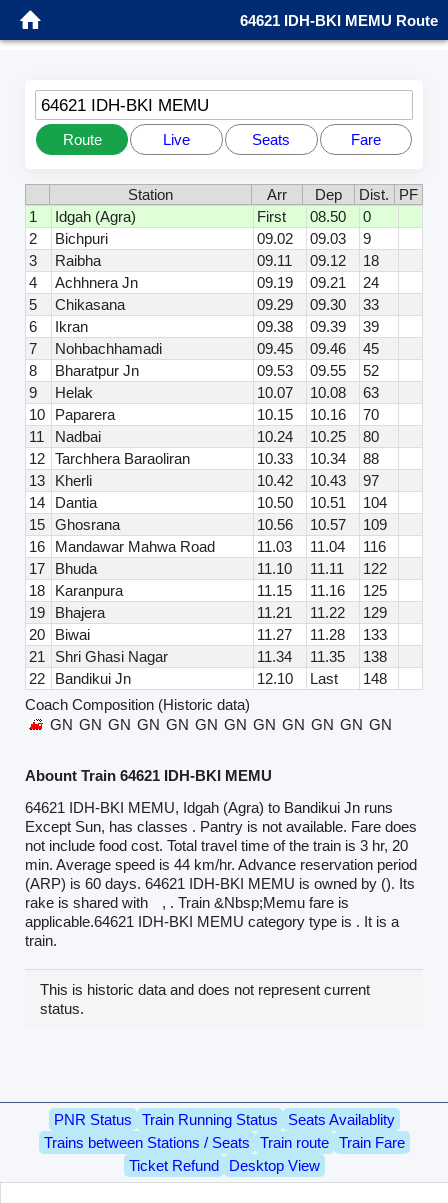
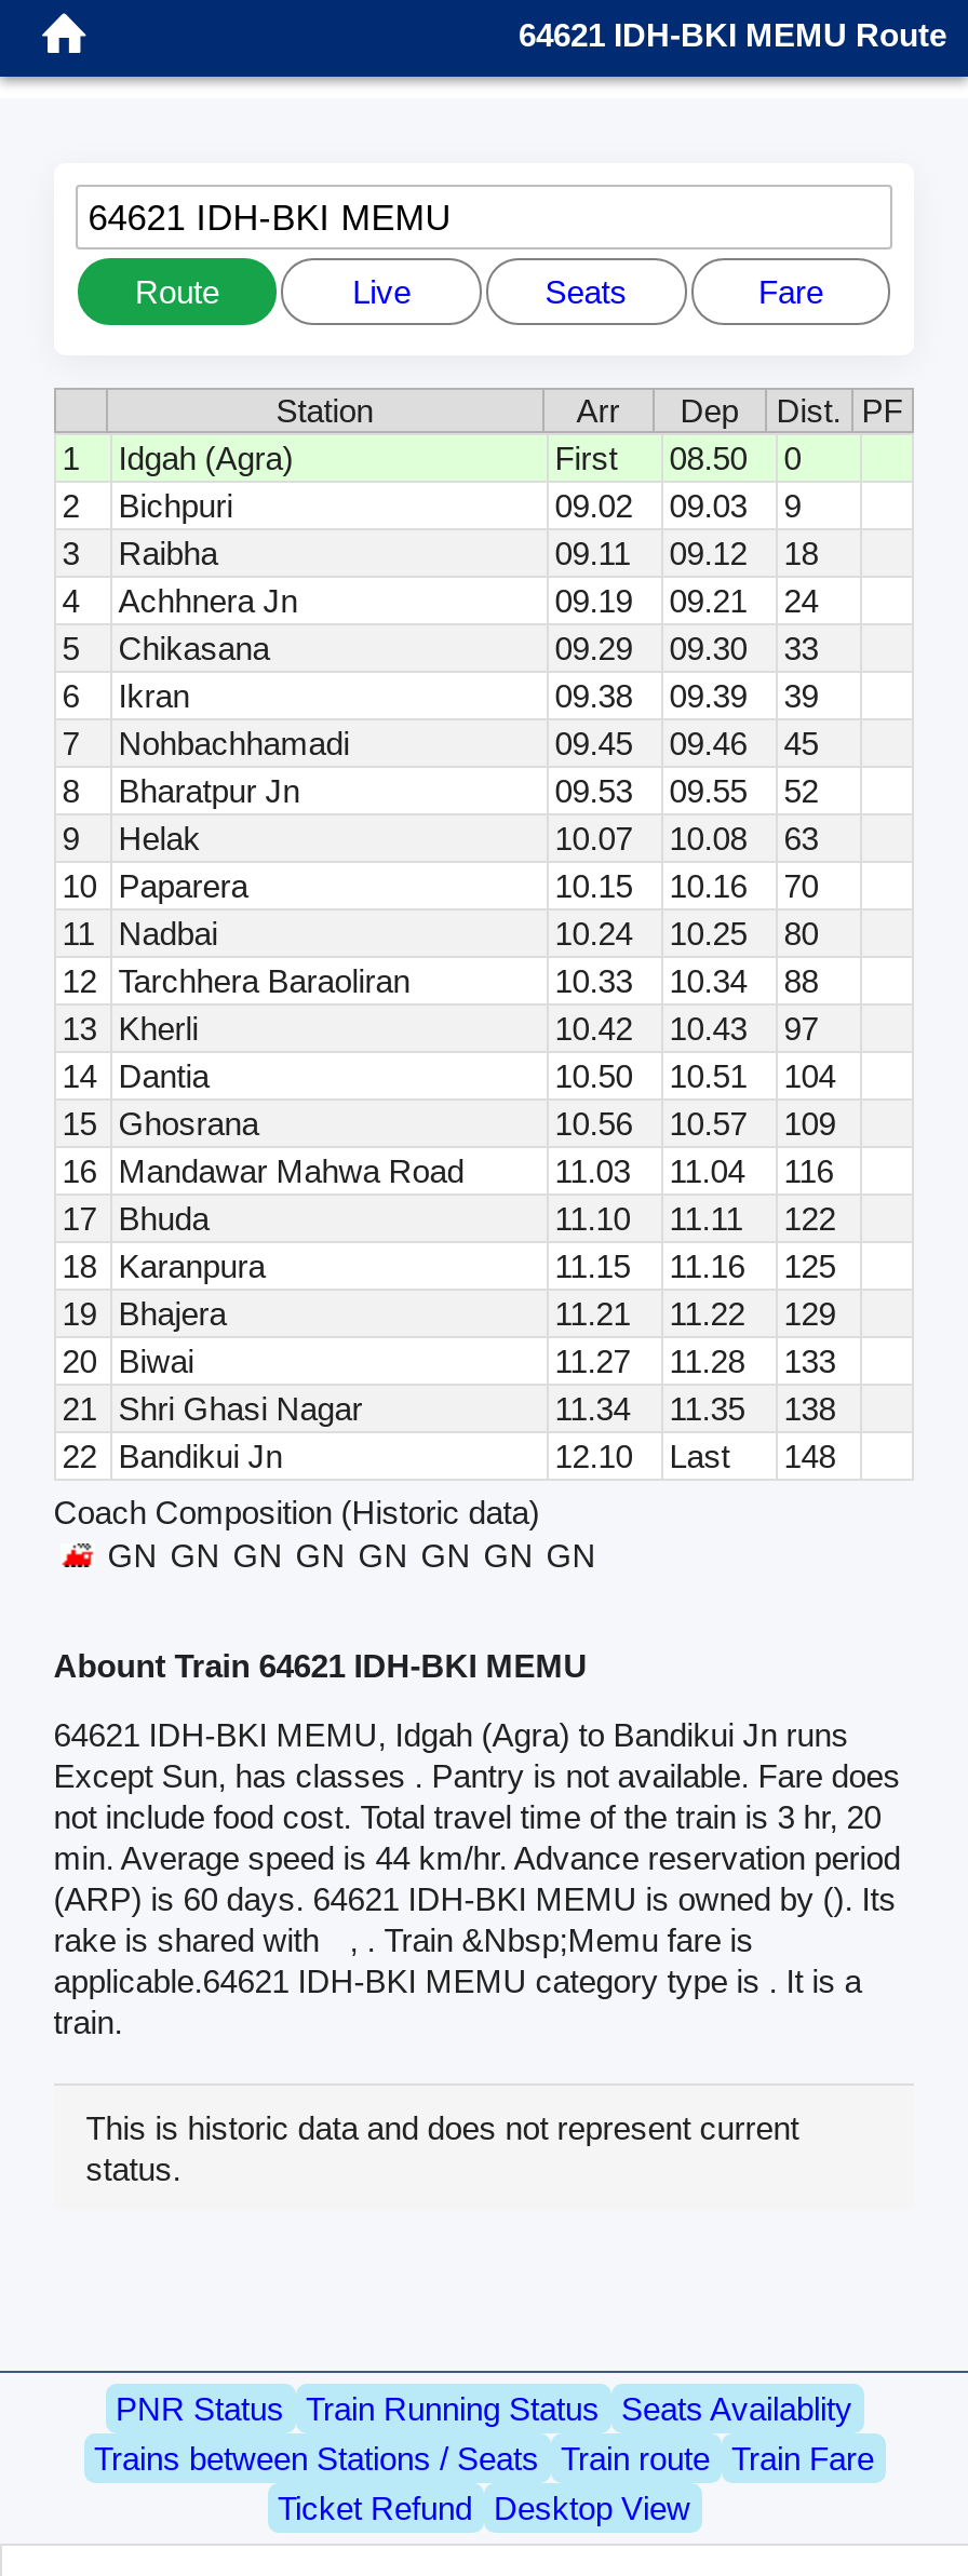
[50,716,392,733] GN GN GN GN GN GN GN GN GN GN GN GN -> [107,1536,596,1573] GN GN GN GN GN GN GN GN

